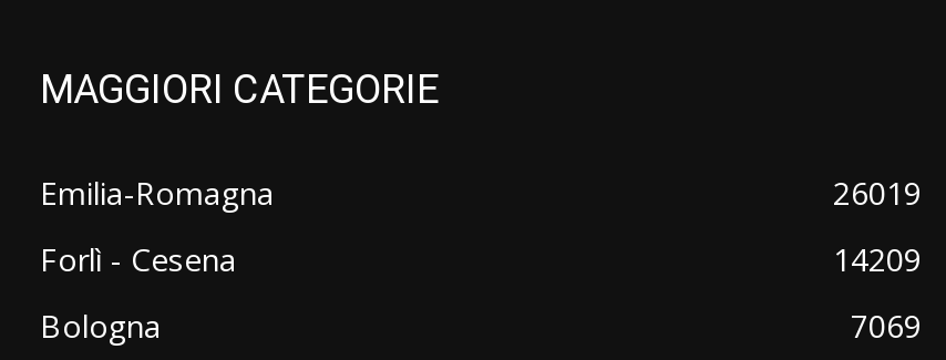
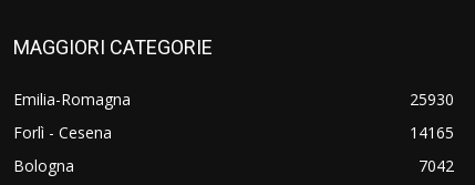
[833,172,922,214] 26019 -> [410,89,454,110] 25930
[833,239,922,281] 14209 -> [410,122,454,143] 14165
[851,305,922,347] 7069 -> [419,155,454,176] 7042

